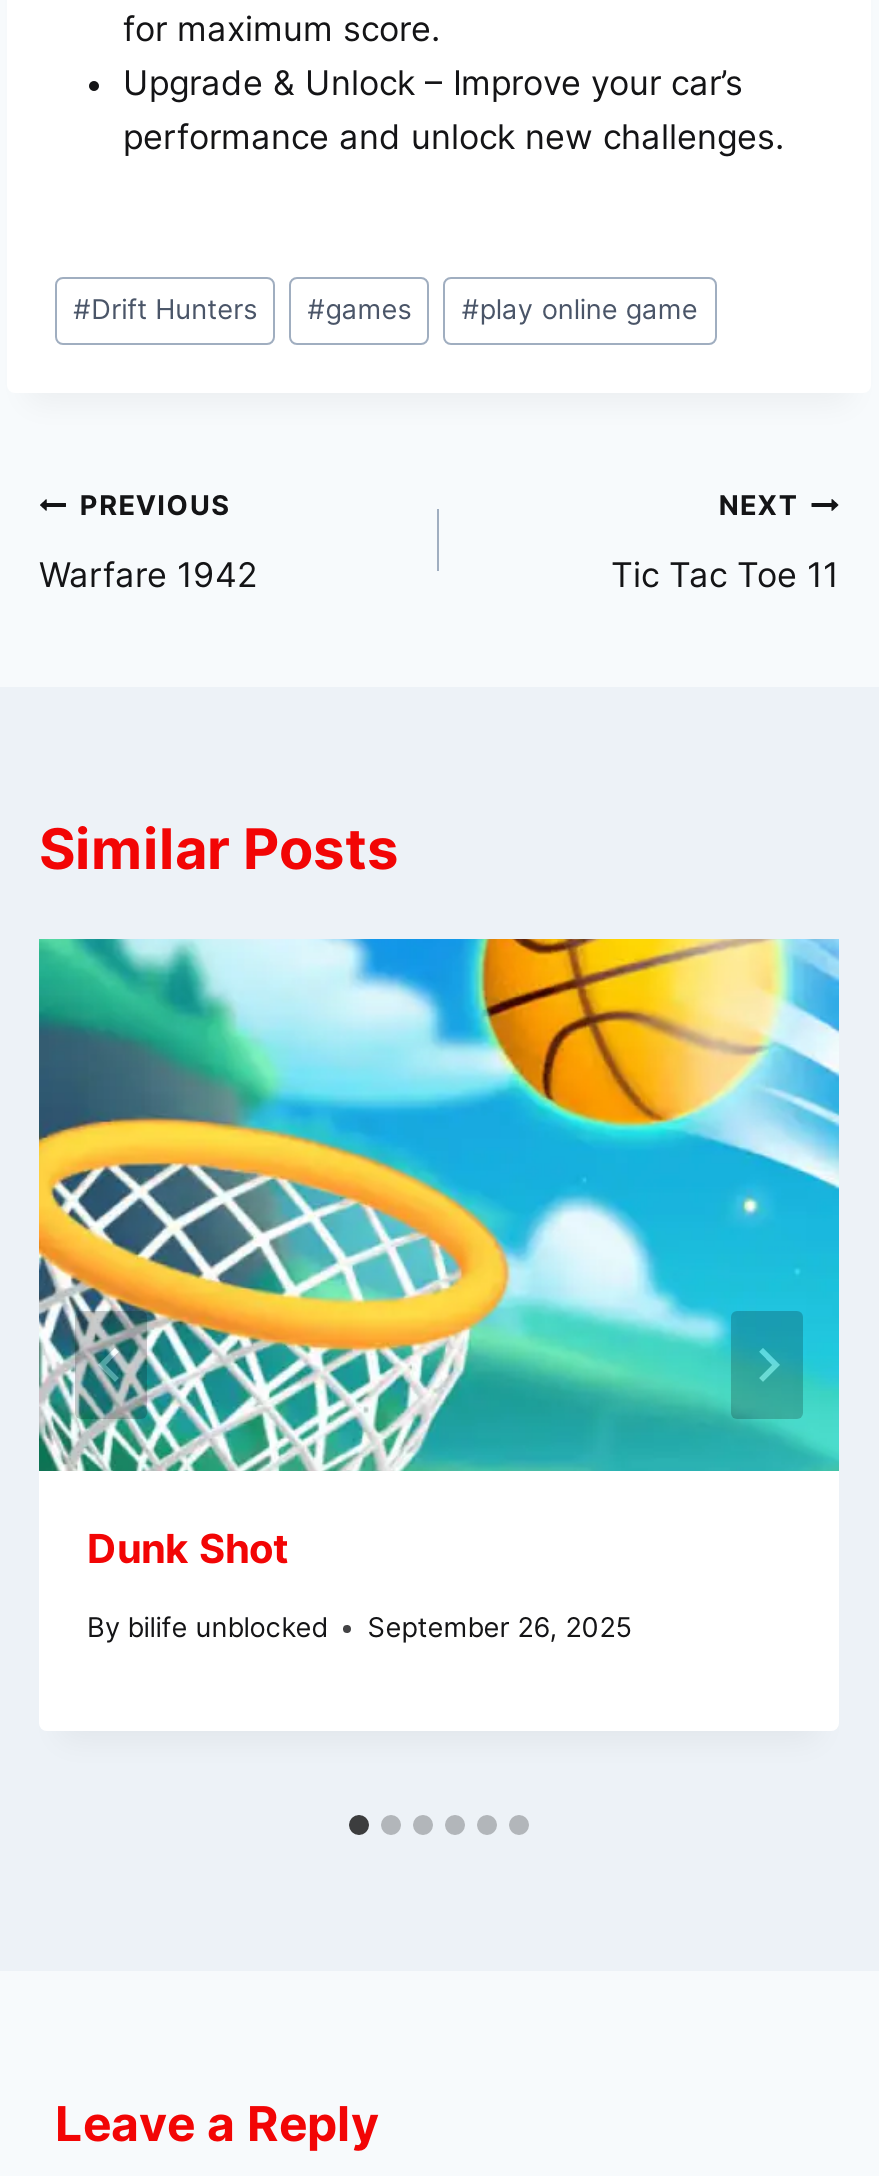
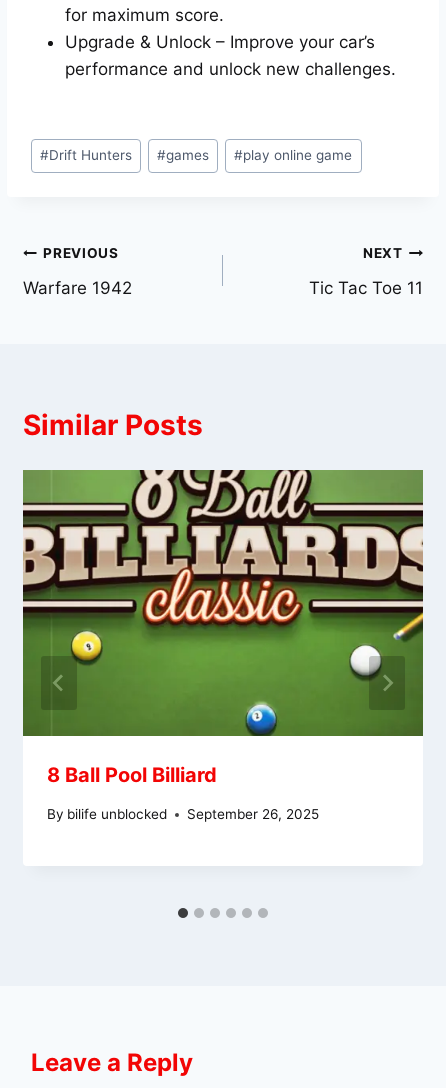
[37,937,841,1574] [image] | Dunk Shot -> [22,469,424,787] [image] | 8 Ball Pool Billiard

